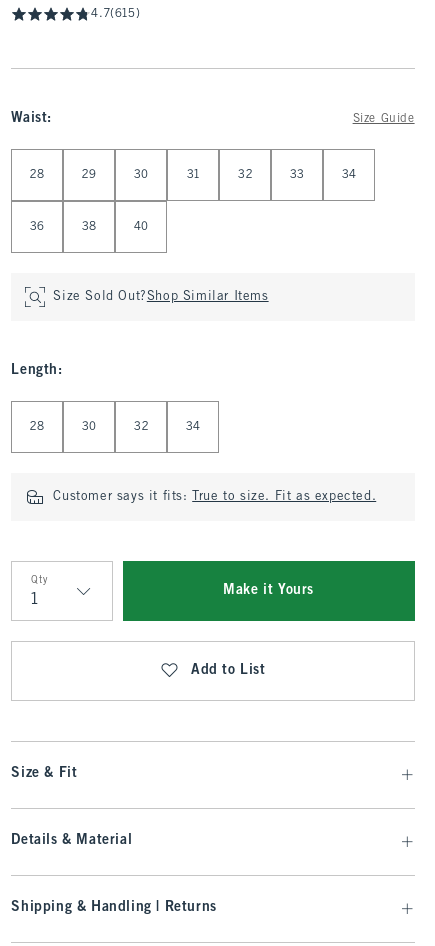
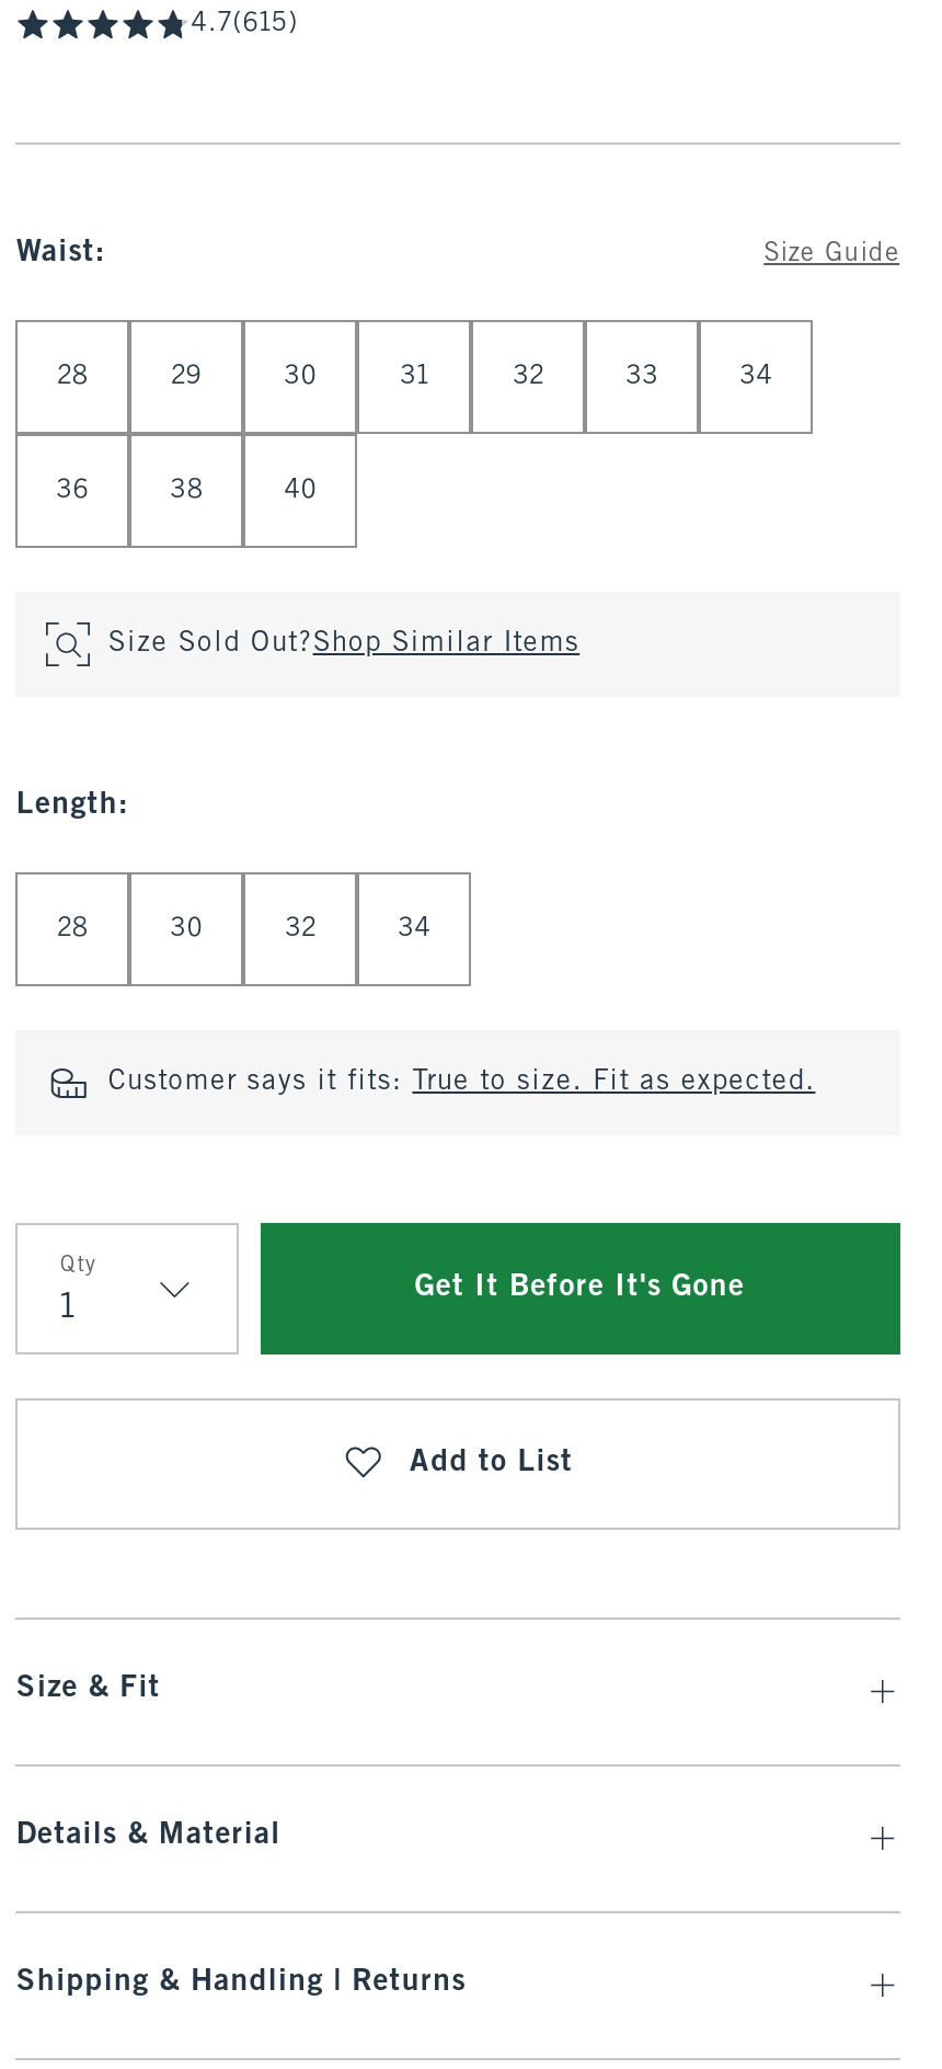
[223,584,314,597] Make it Yours -> [415,1273,745,1302] Get It Before It's Gone

